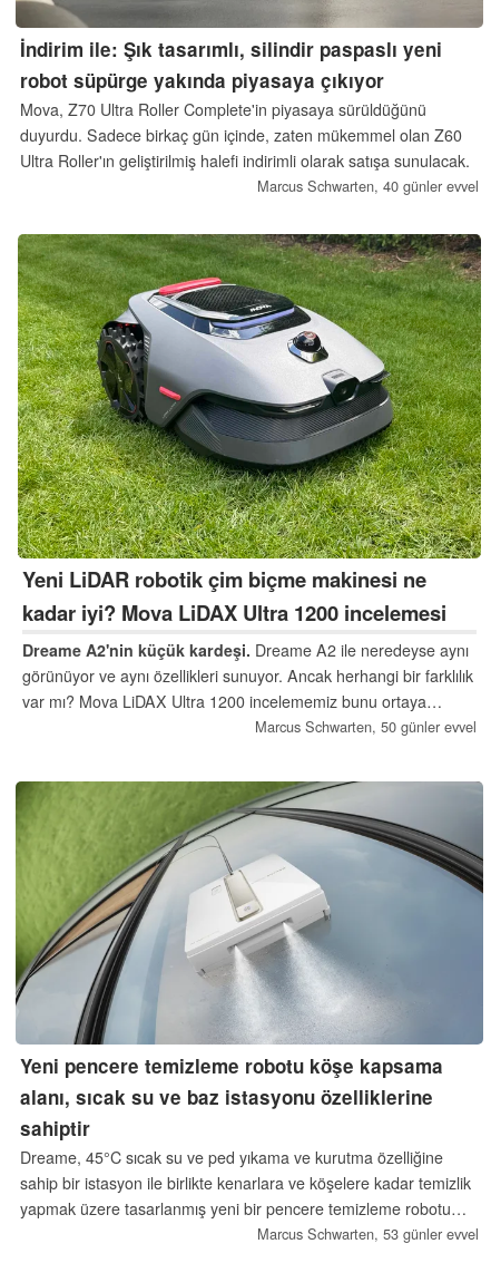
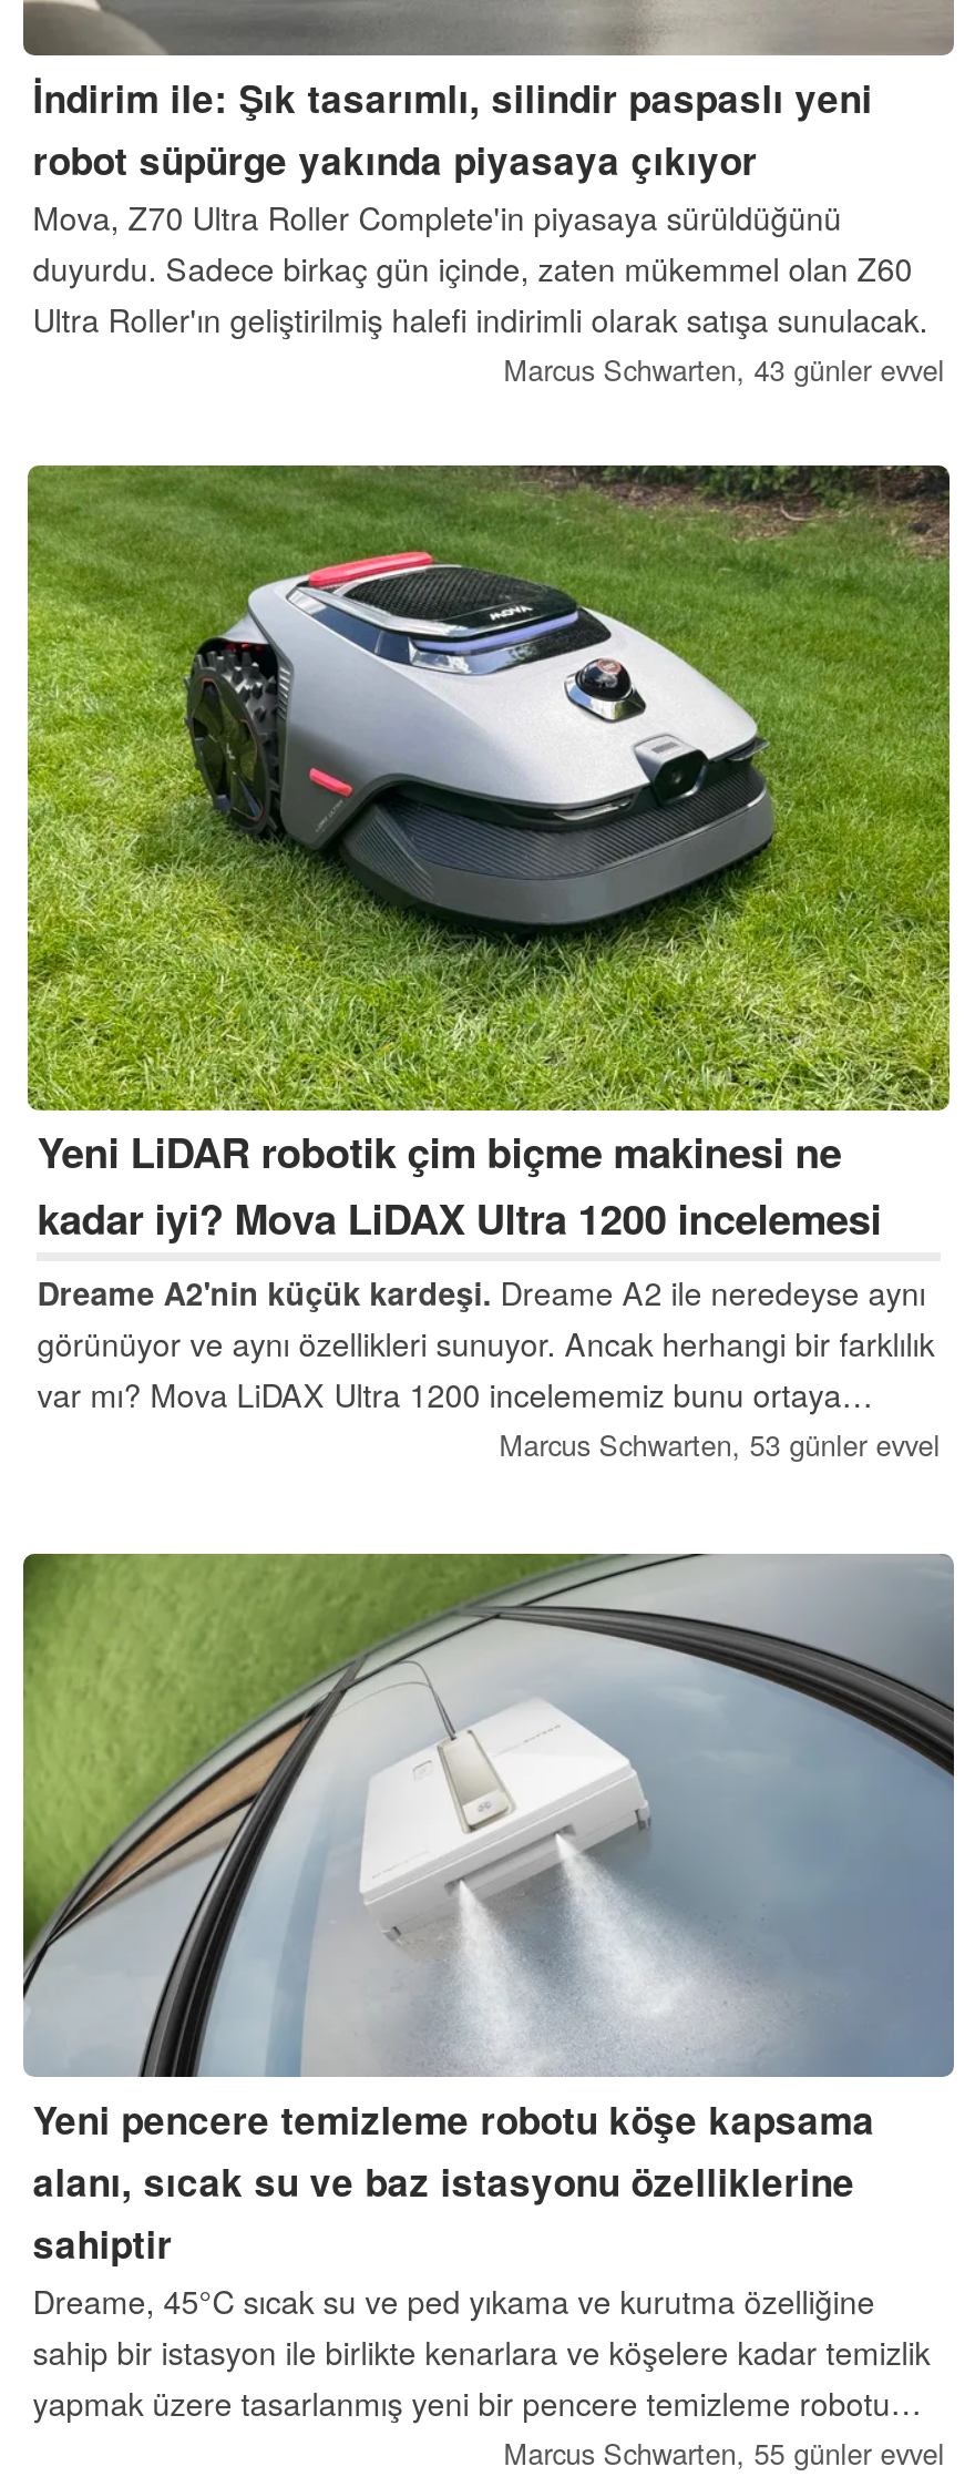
[257,175,478,196] Marcus Schwarten, 40 günler evvel -> [503,348,944,390] Marcus Schwarten, 43 günler evvel
[255,716,476,737] Marcus Schwarten, 50 günler evvel -> none
moved [257,1223,478,1244] -> [499,1423,940,1466]: Marcus Schwarten, 53 günler evvel
none -> [503,2431,944,2473] Marcus Schwarten, 55 günler evvel

